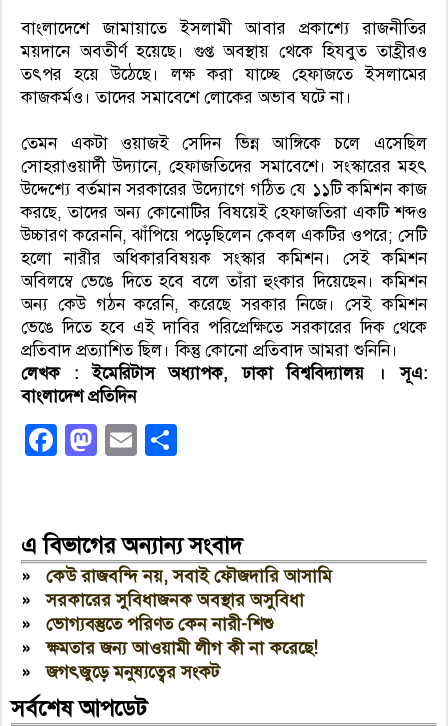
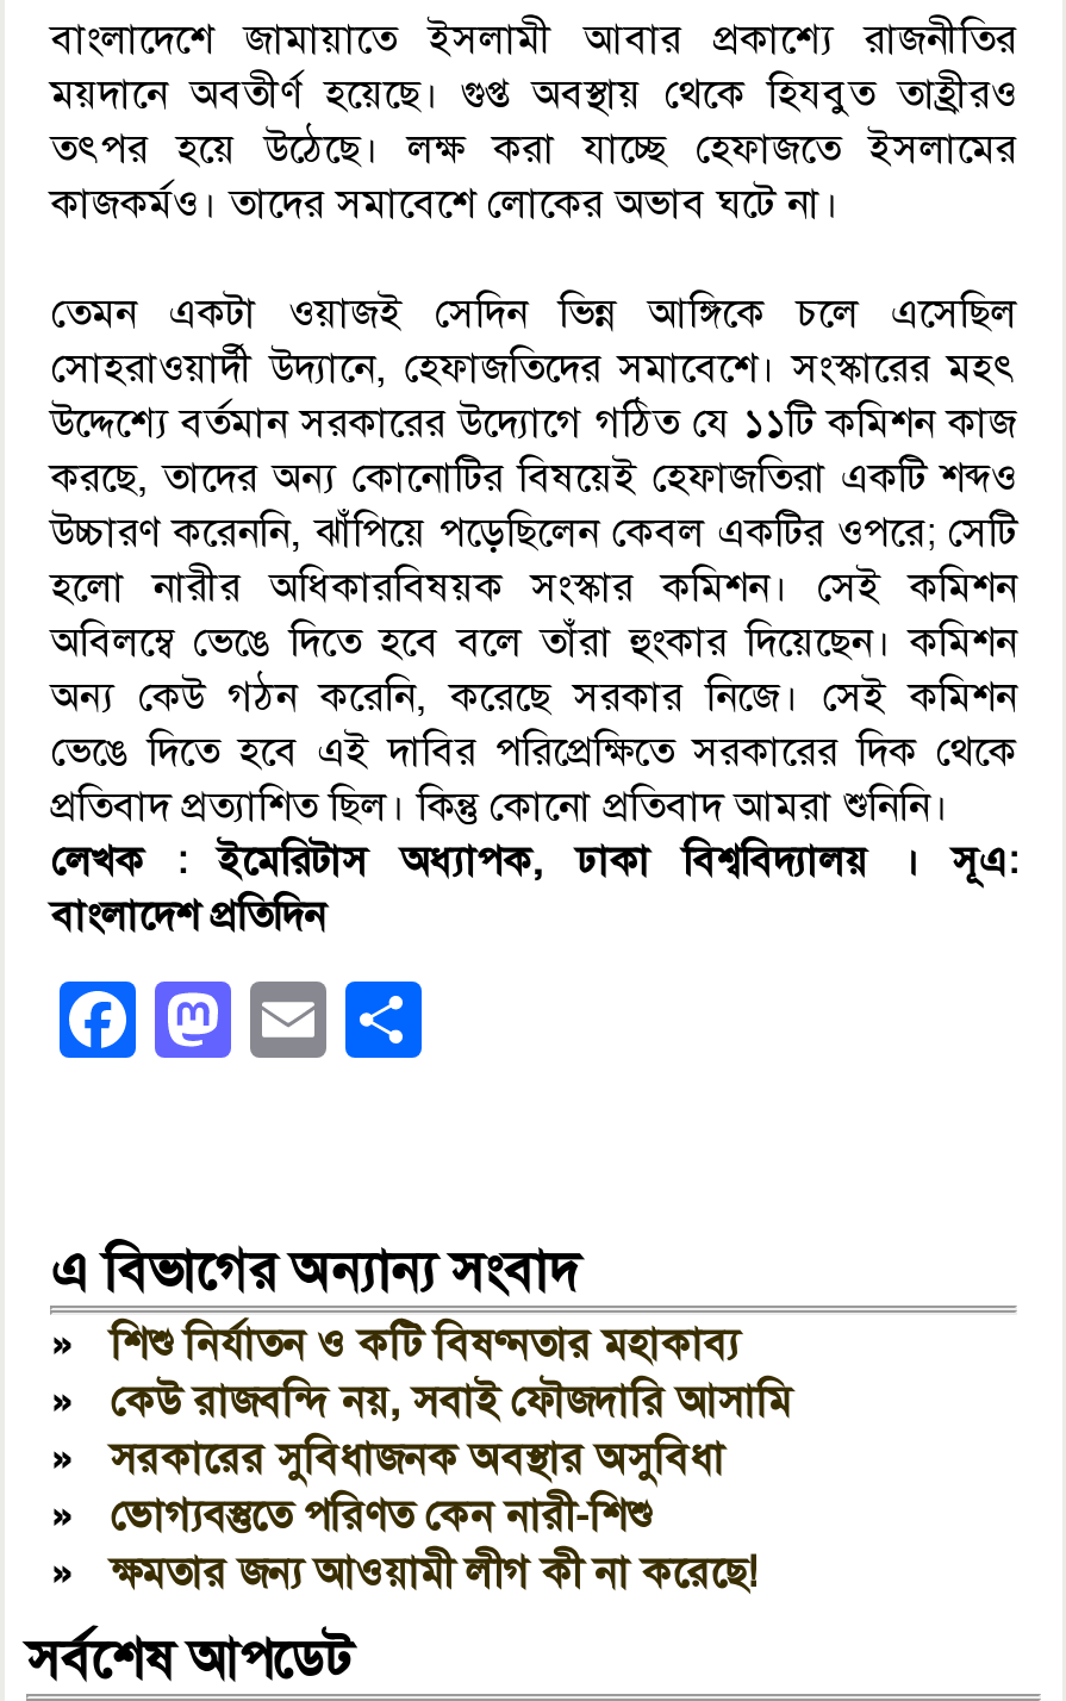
none -> [51,1316,739,1369] » শিশু নির্যাতন ও কটি বিষণ্নতার মহাকাব্য
moved [21,564,332,658] -> [51,1373,791,1597]: » কেউ রাজবন্দি নয়, সবাই ফৌজদারি আসামি | » সরকারের সুবিধাজনক অবস্থার অসুবিধা | » ভোগ্যবস্তুতে পরিণত কেন নারী-শিশু | » ক্ষমতার জন্য আওয়ামী লীগ কী না করেছে!
[21,660,220,682] » জগৎজুড়ে মনুষ্যত্বের সংকট -> none

